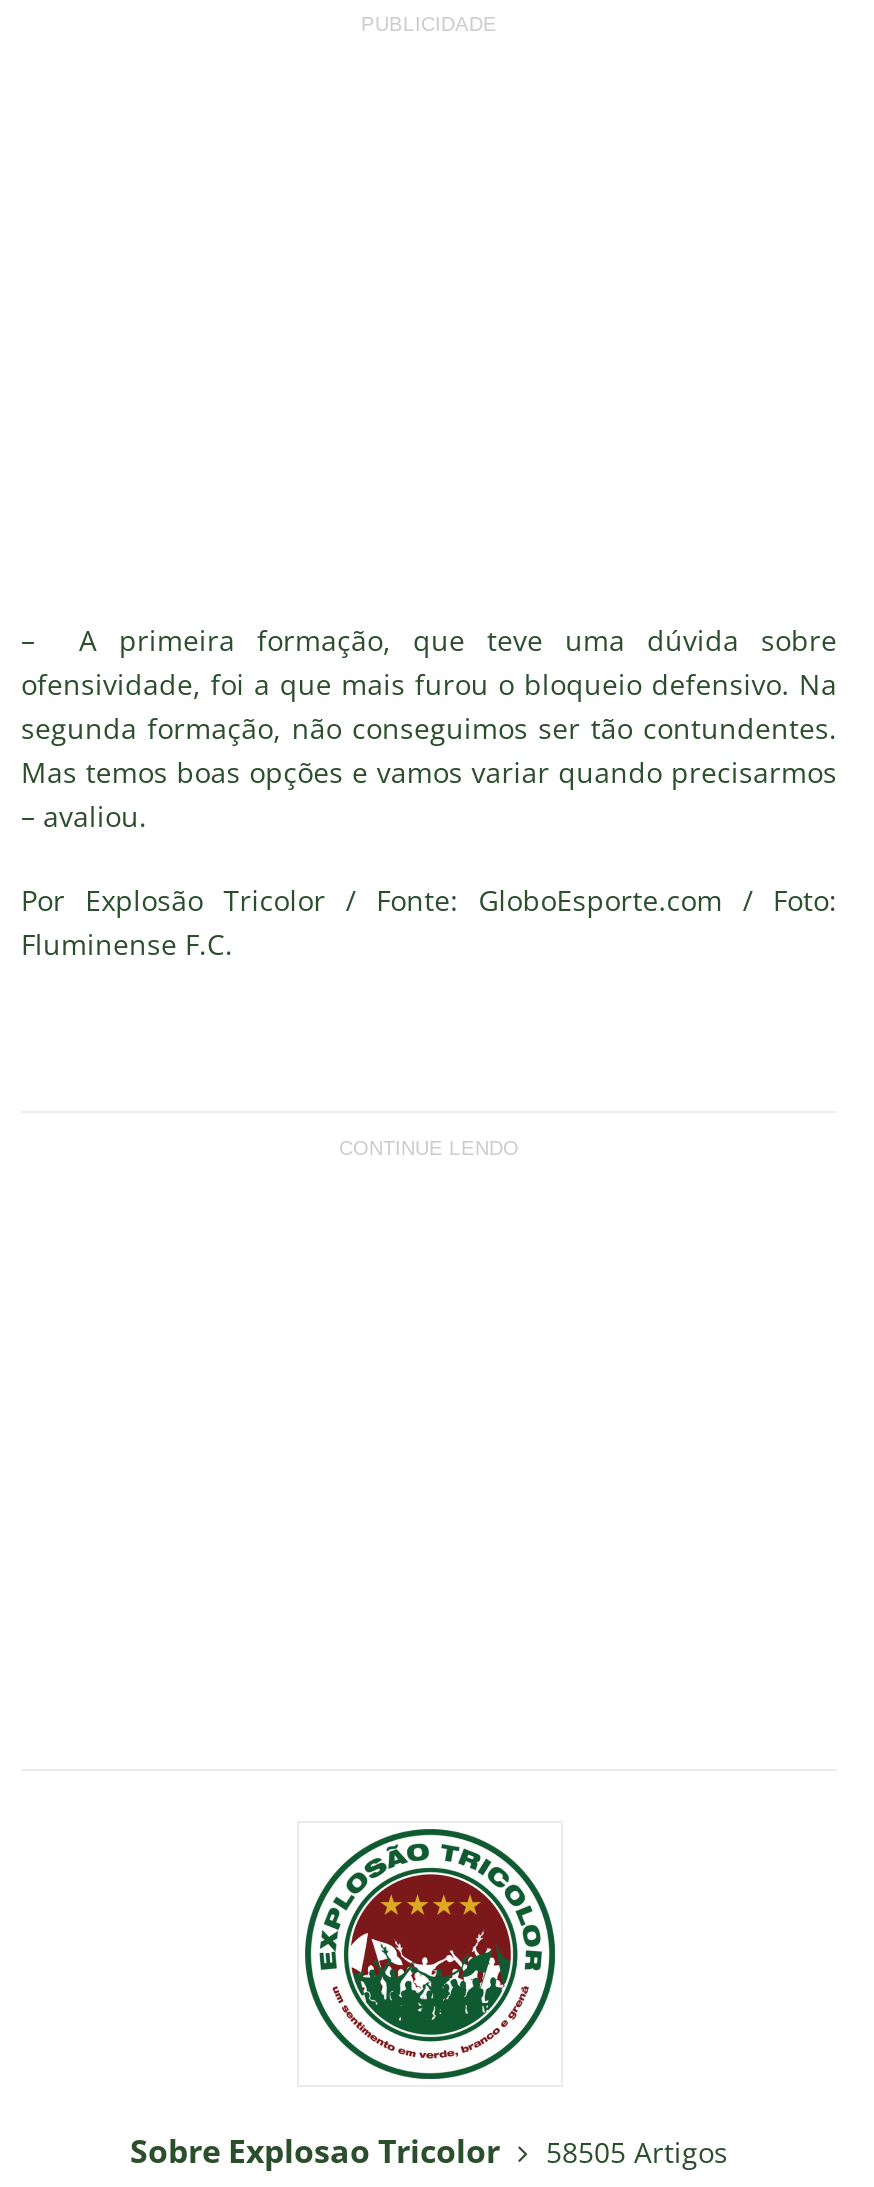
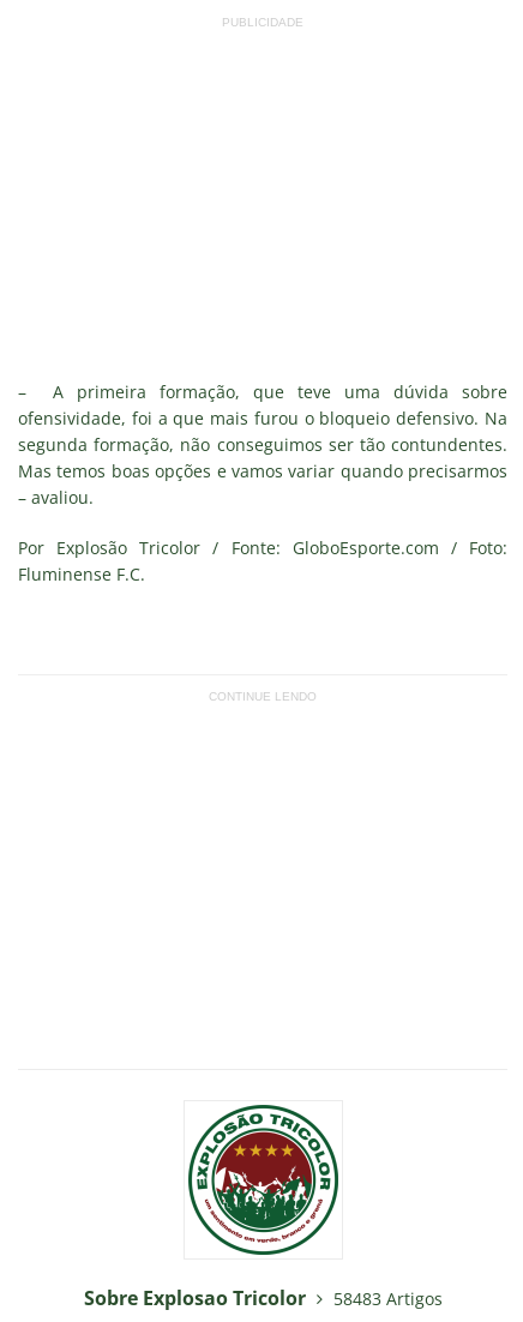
[130,2129,728,2173] Sobre Explosao Tricolor 58505 Artigos -> [83,1285,442,1311] Sobre Explosao Tricolor 58483 Artigos

